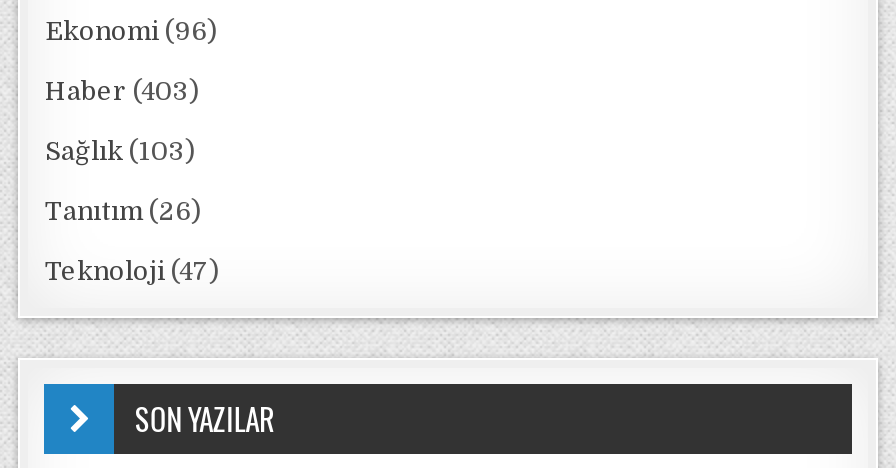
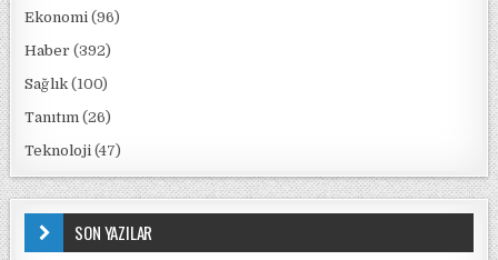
[45,76,199,106] Haber (403) -> [25,42,112,59] Haber (392)
[45,136,195,166] Sağlık (103) -> [25,76,108,92] Sağlık (100)

